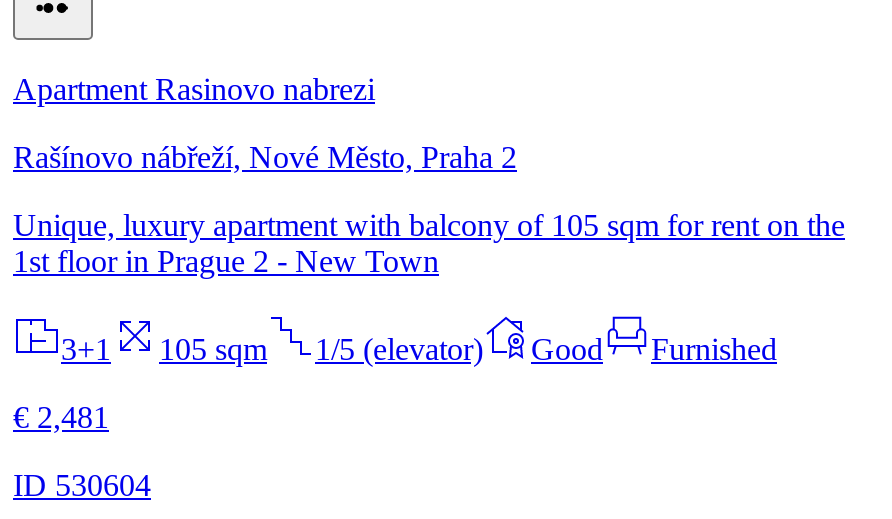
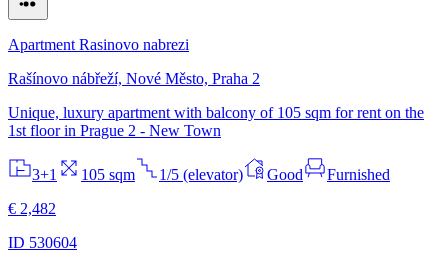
[13,401,109,435] € 2,481 -> [8,200,56,217] € 2,482

